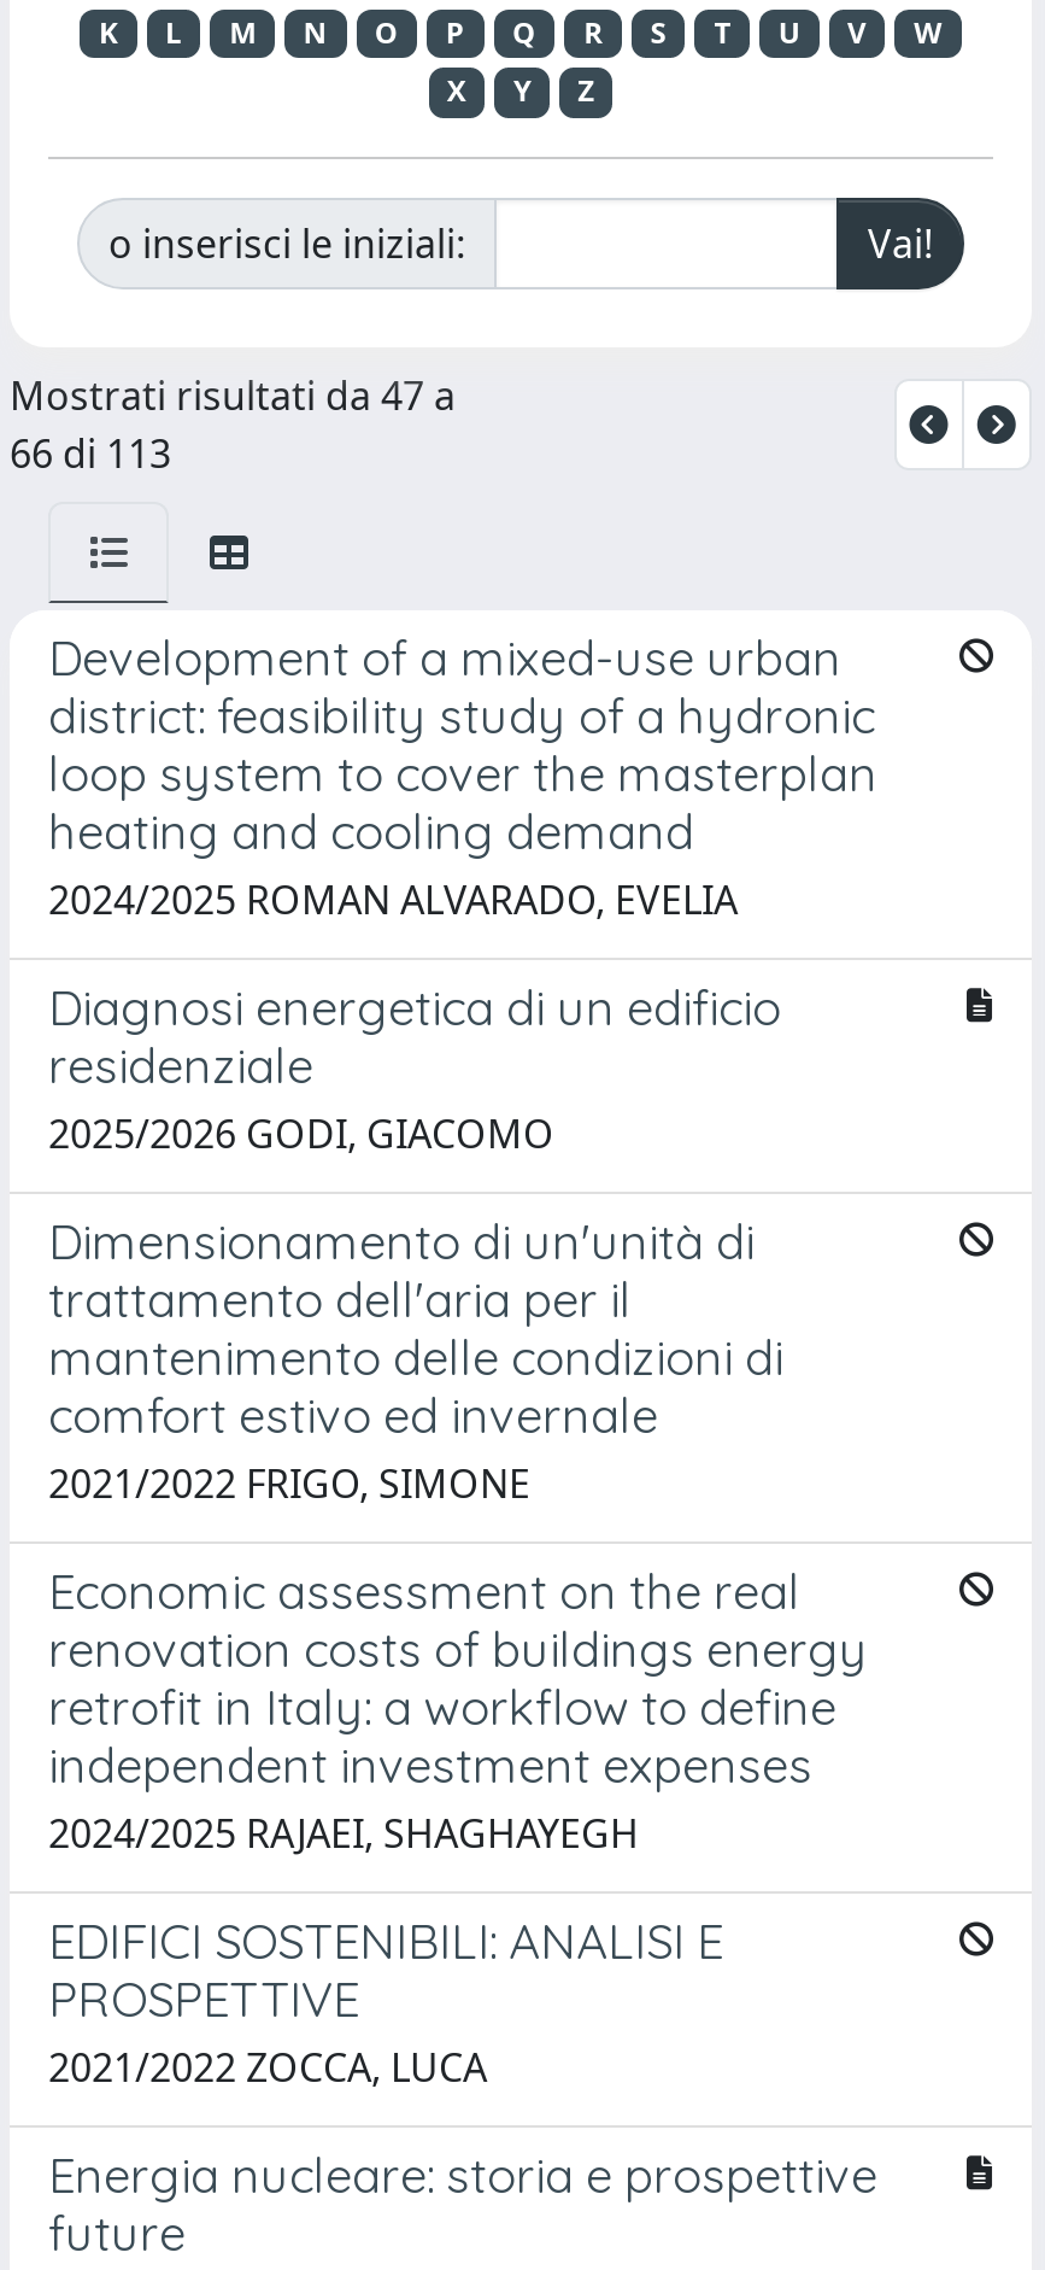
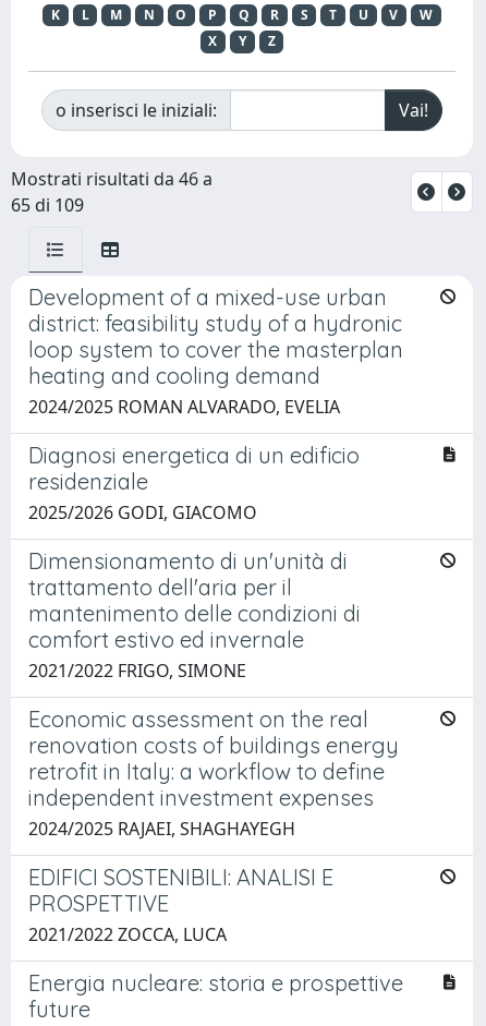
[10,368,456,421] Mostrati risultati da 47 a -> [11,166,212,190] Mostrati risultati da 46 a
[10,426,171,479] 66 di 113 -> [11,193,84,217] 65 di 109

